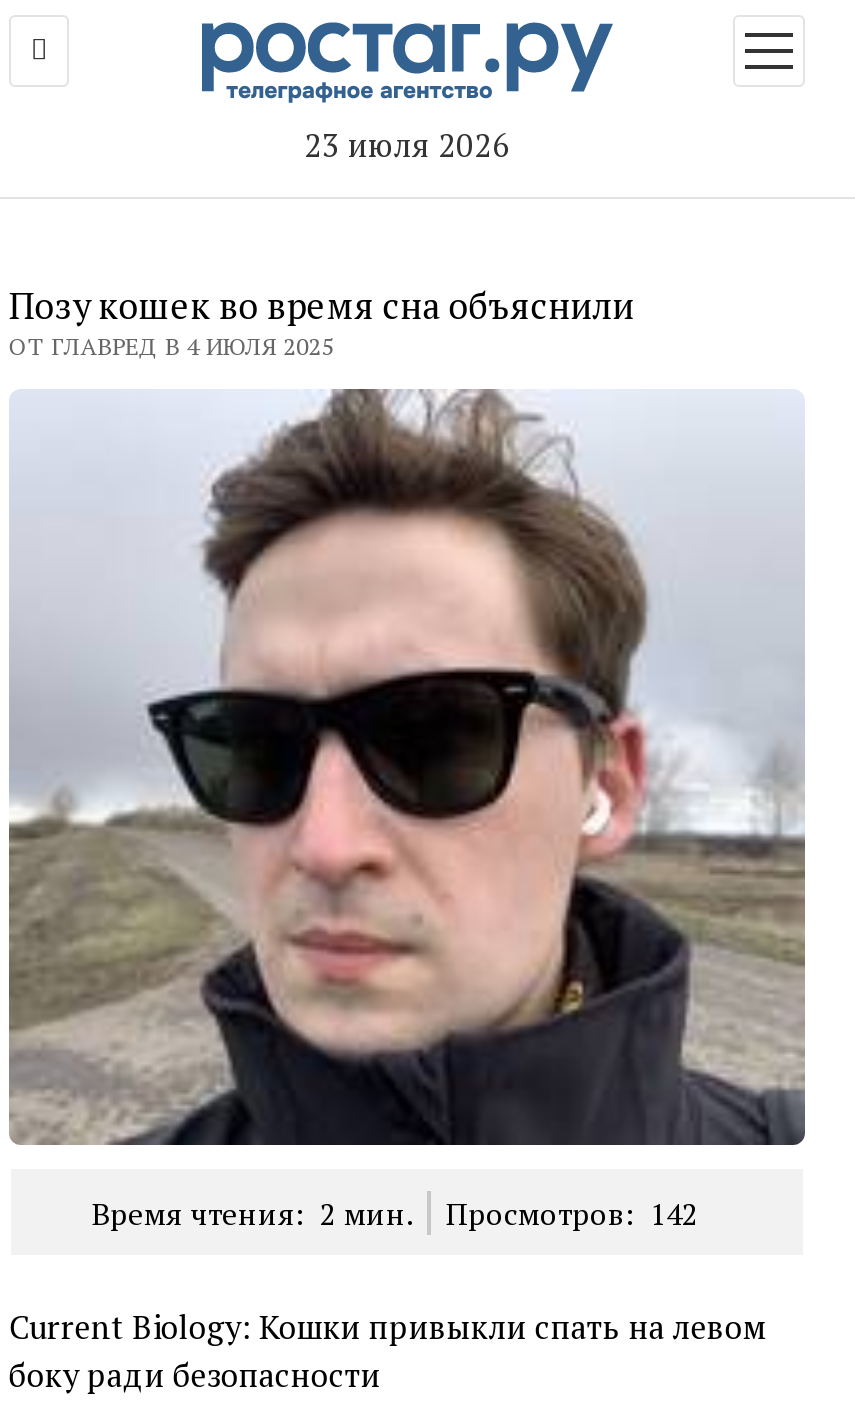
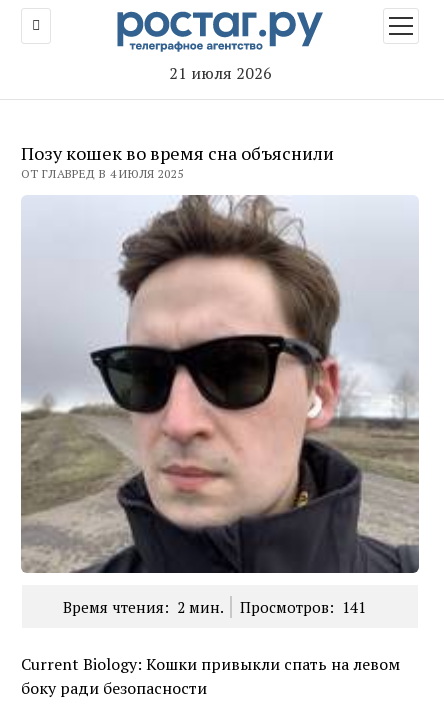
[304,123,510,167] 23 июля 2026 -> [168,62,271,84] 21 июля 2026
[92,1193,698,1233] Время чтения: 2 мин. Просмотров: 142 -> [62,597,365,617] Время чтения: 2 мин. Просмотров: 141

